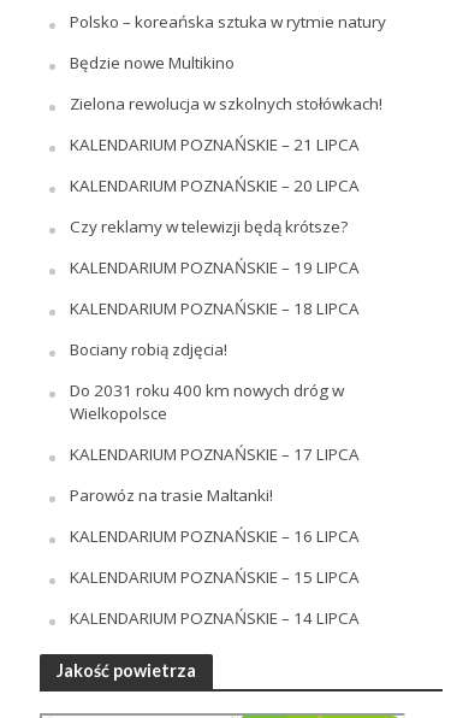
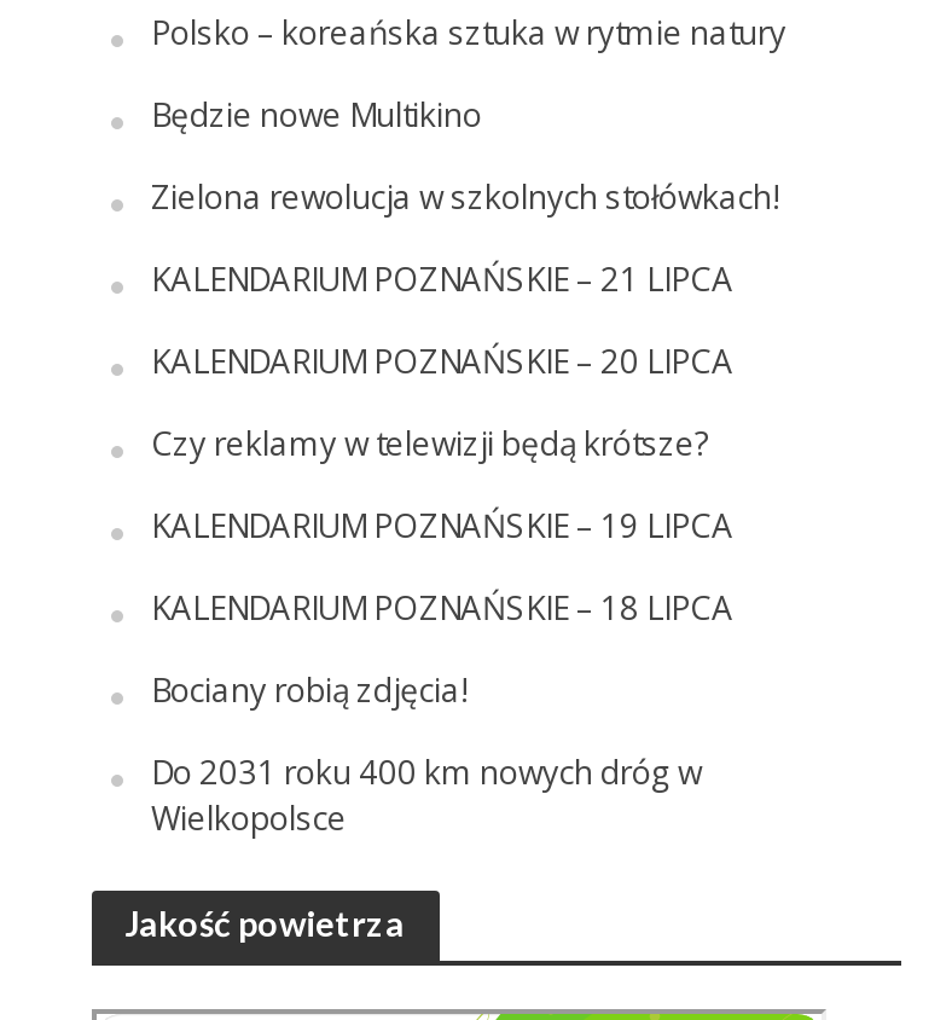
[69,443,359,628] KALENDARIUM POZNAŃSKIE – 17 LIPCA | Parowóz na trasie Maltanki! | KALENDARIUM POZNAŃSKIE – 16 LIPCA | KALENDARIUM POZNAŃSKIE – 15 LIPCA | KALENDARIUM POZNAŃSKIE – 14 LIPCA -> none

